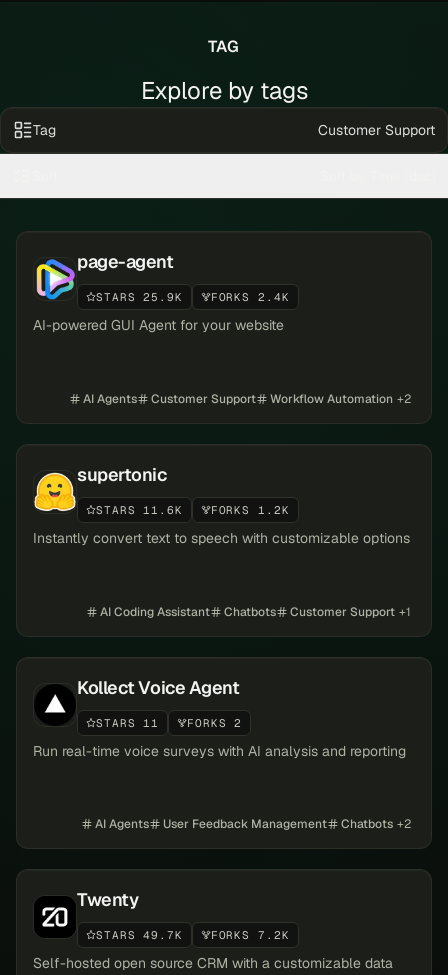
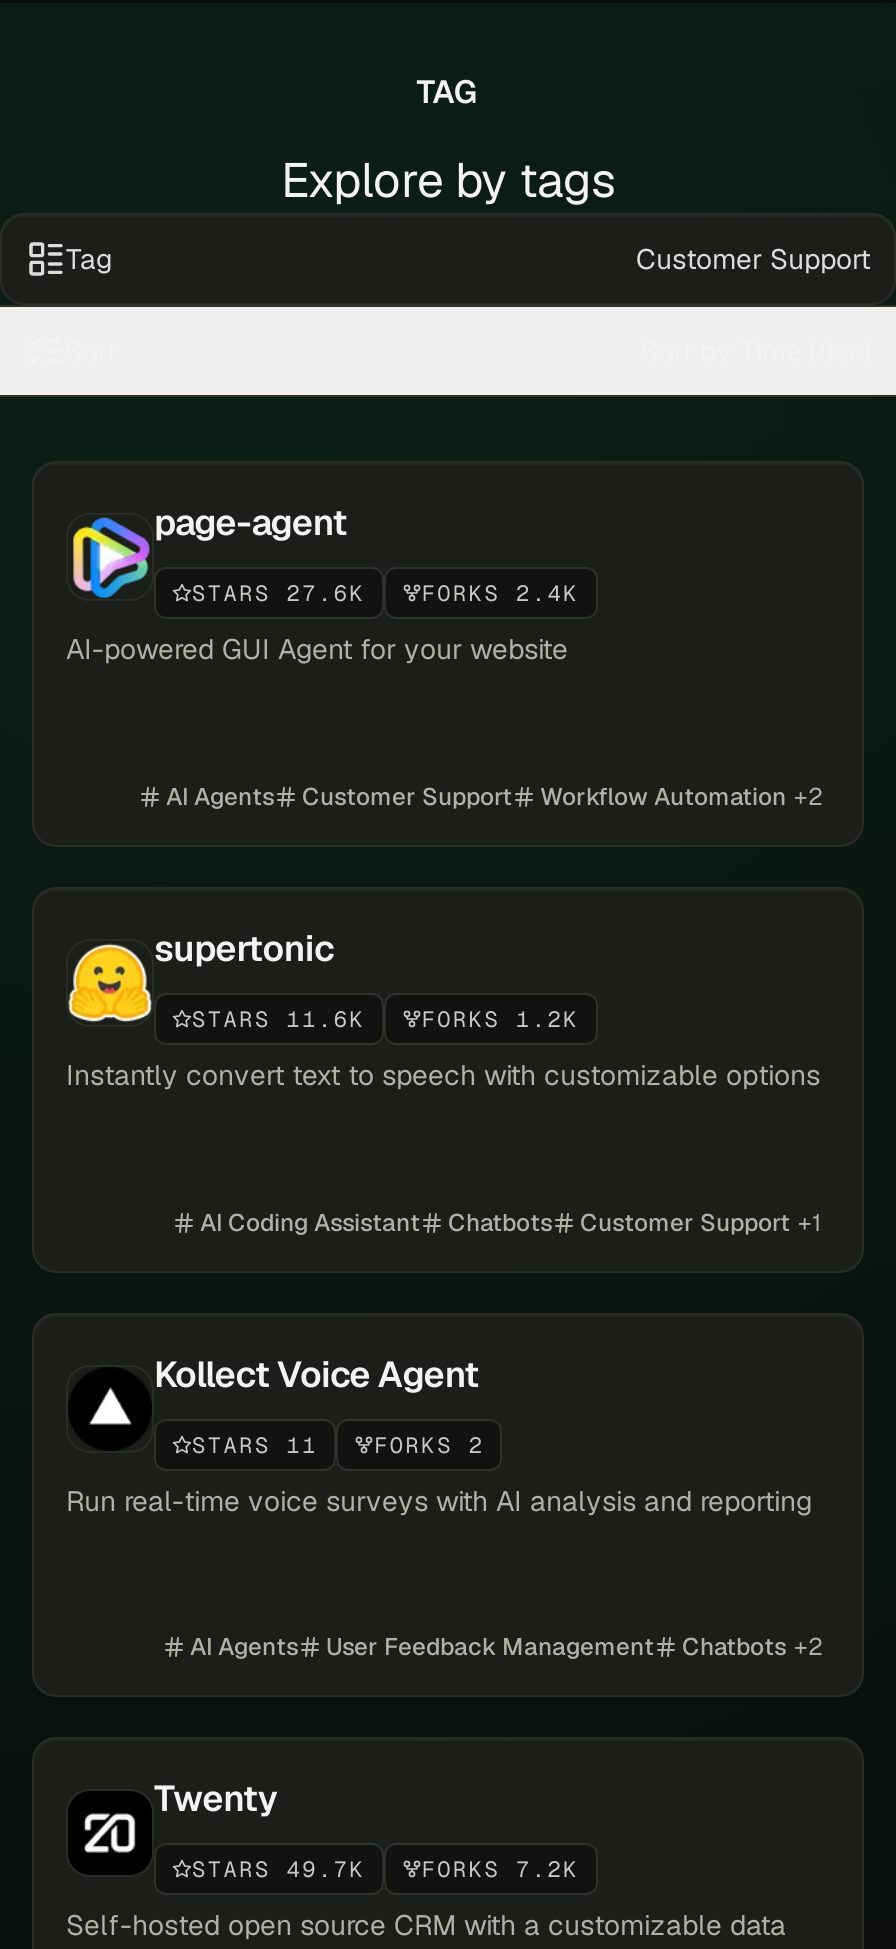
[96,290,289,304] STARS 25.9K FORKS 2.4K -> [192,579,579,607] STARS 27.6K FORKS 2.4K

